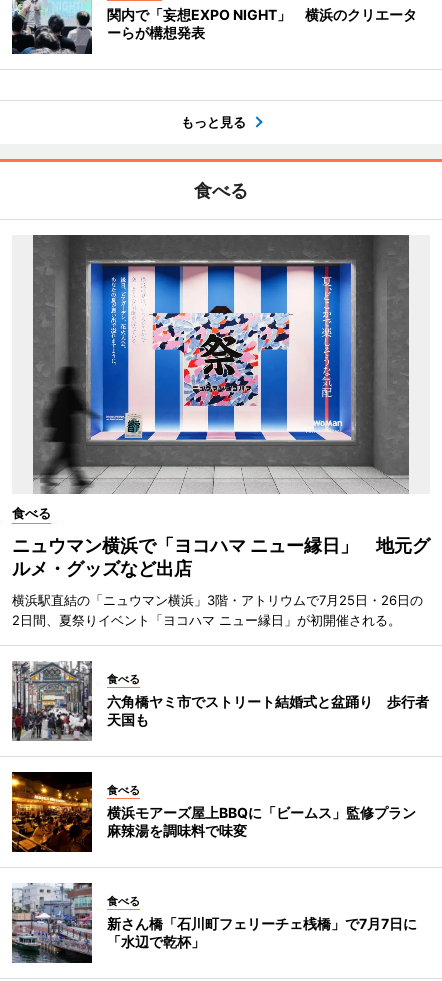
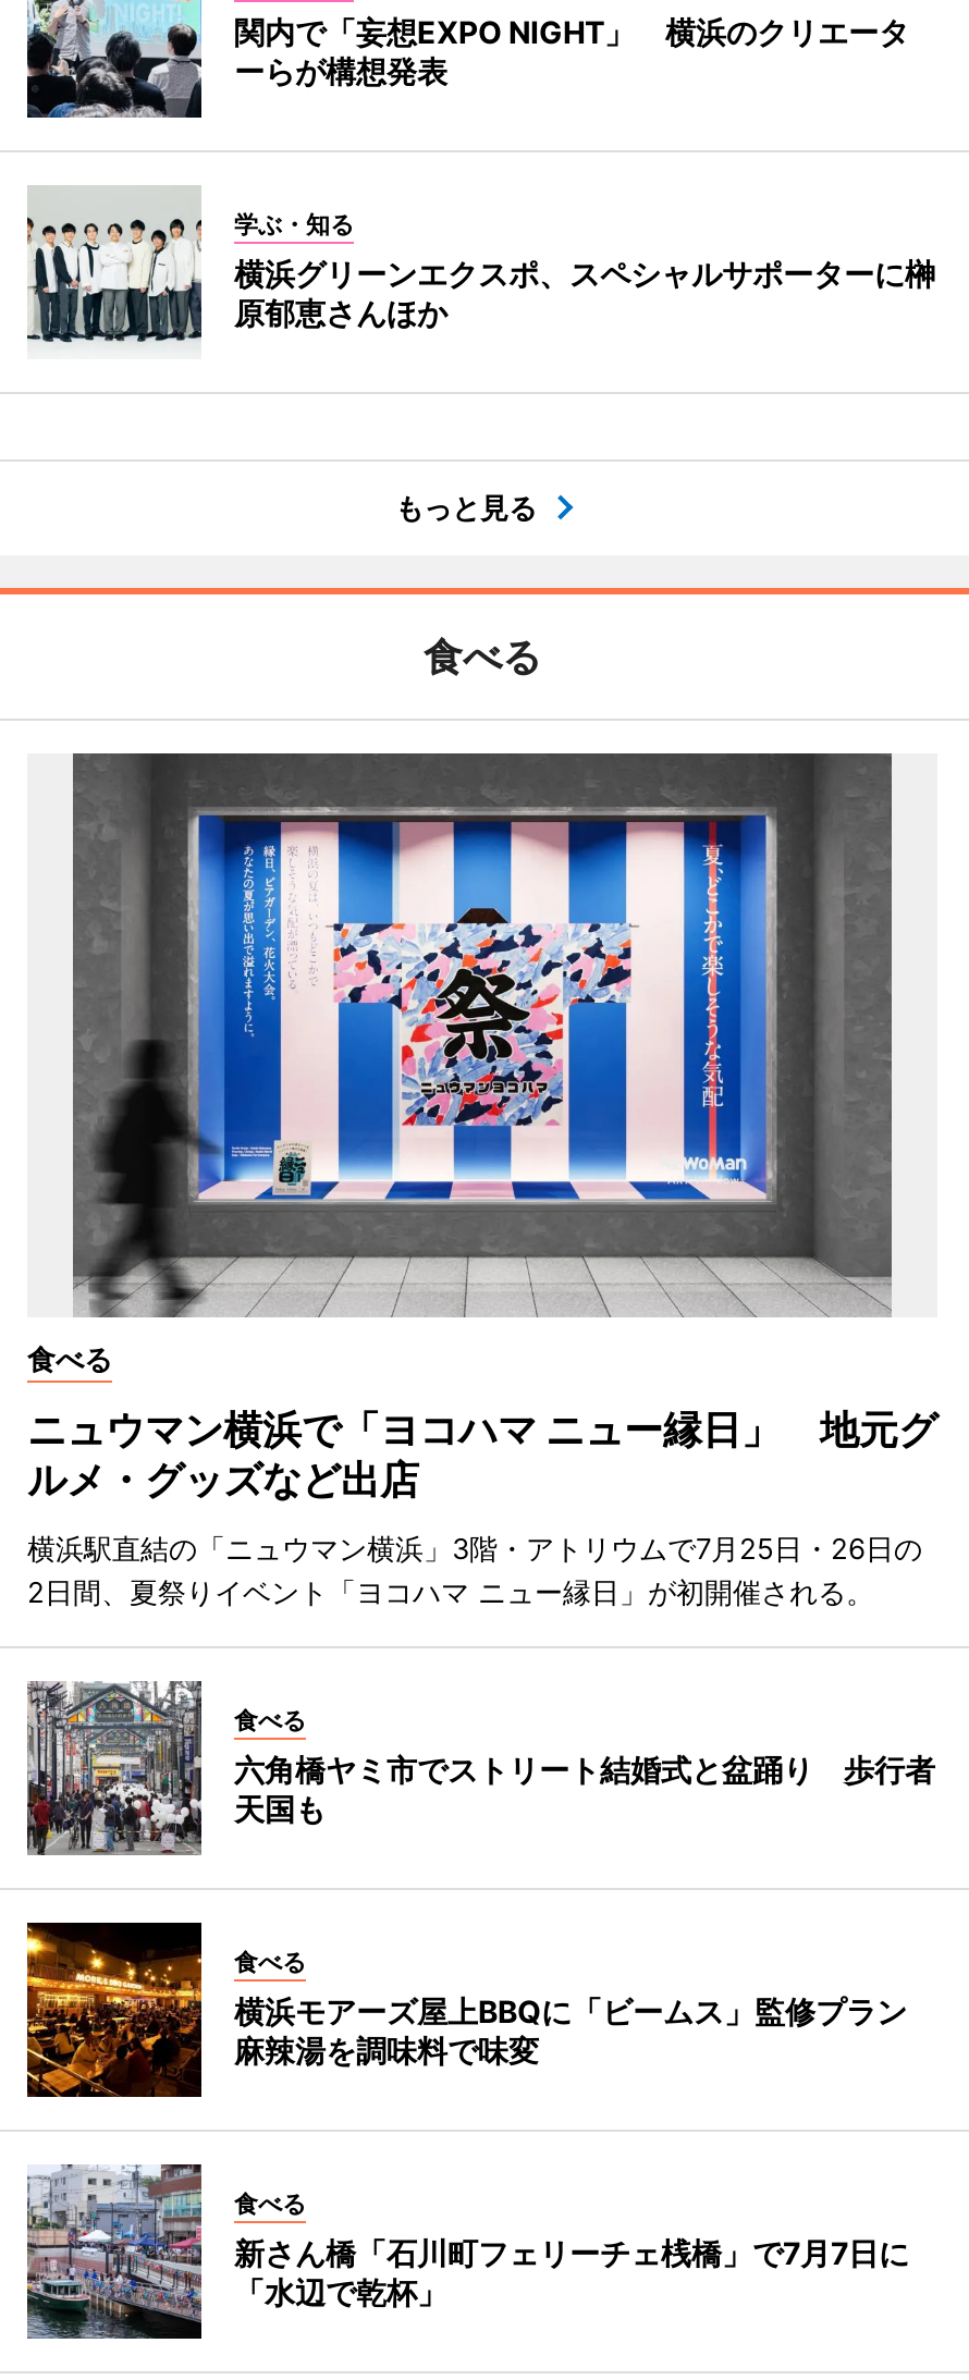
none -> [25,185,935,353] [image] | 学ぶ・知る | 横浜グリーンエクスポ、スペシャルサポーターに榊 | 原郁恵さんほか

